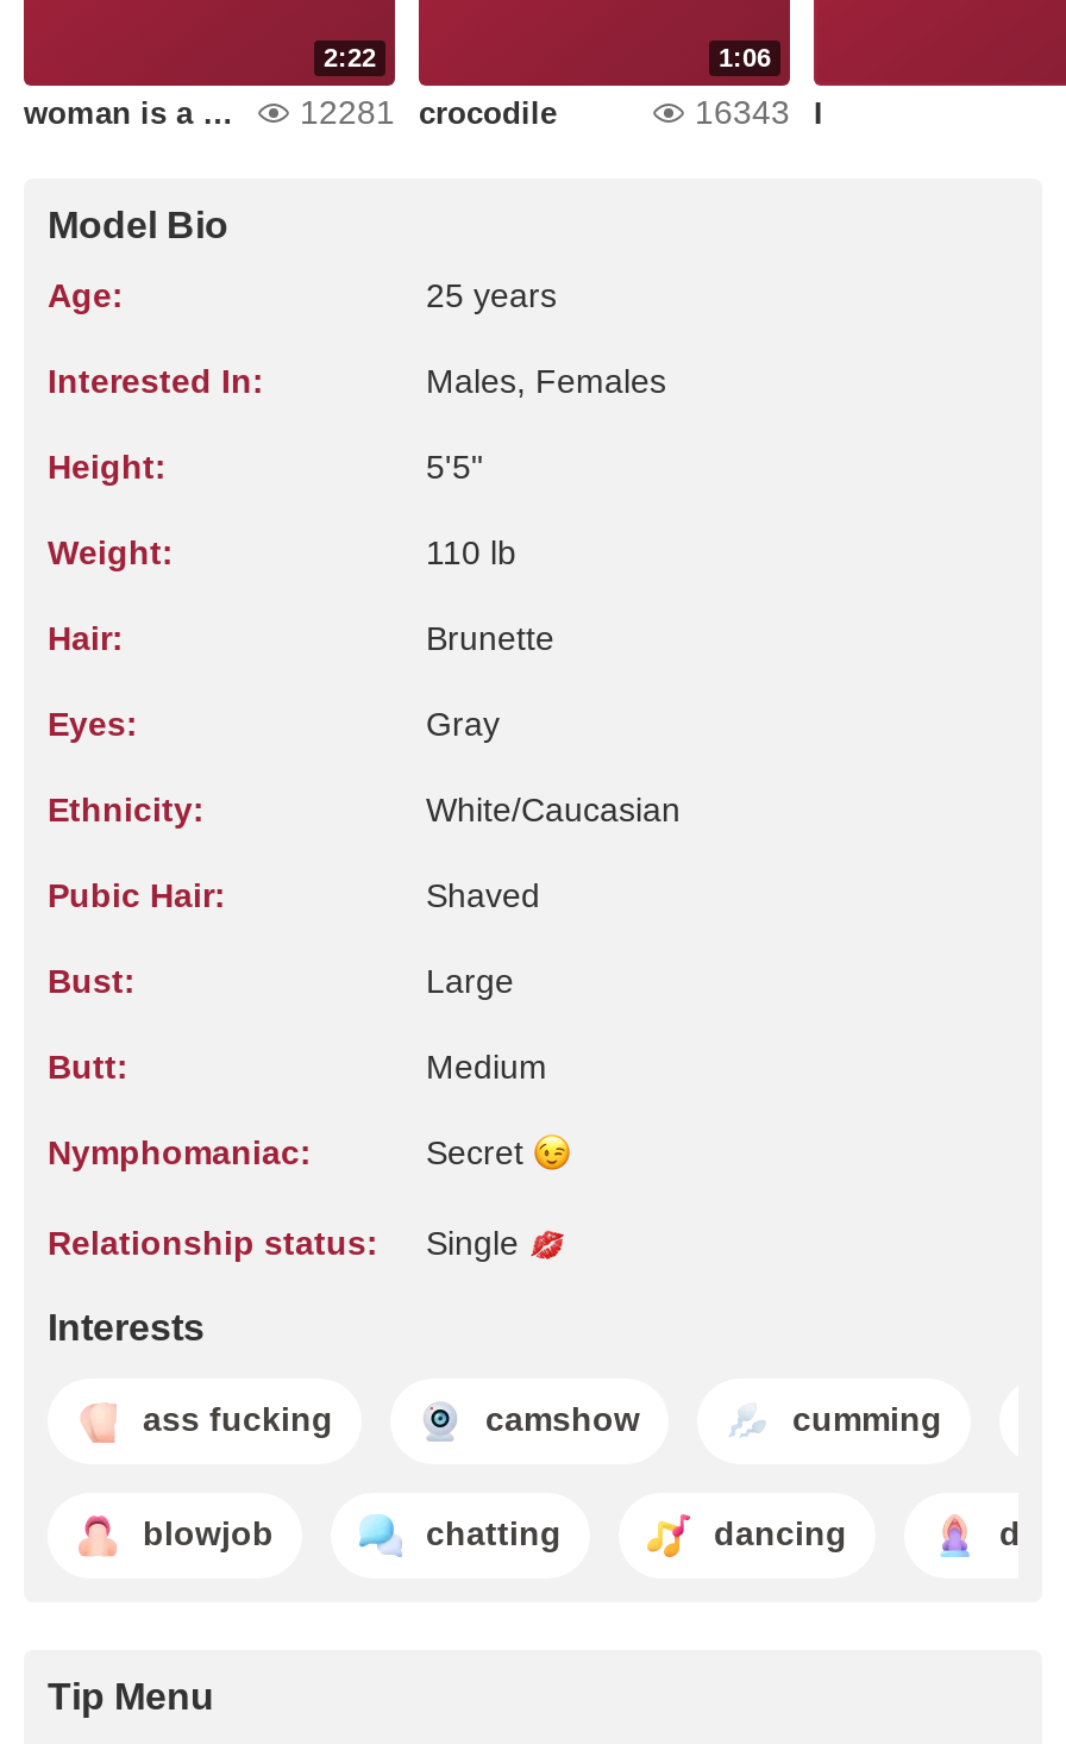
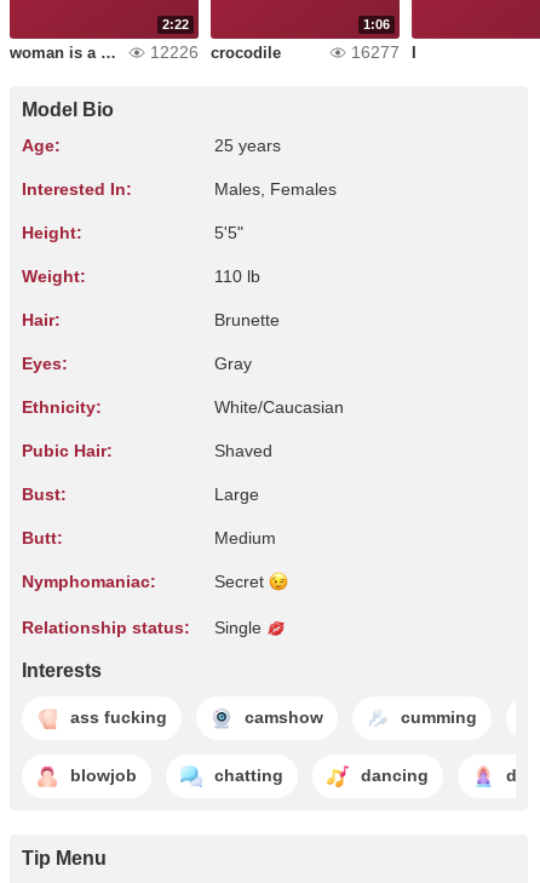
[300,93,395,131] 12281 -> [150,42,199,62] 12226
[695,93,823,131] 16343 I -> [351,42,417,62] 16277 I

